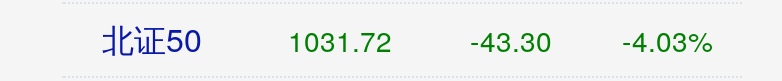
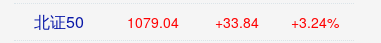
[288,20,392,60] 1031.72 -> [127,12,179,32] 1079.04
[470,20,552,60] -43.30 -> [215,12,259,32] +33.84
[622,20,712,60] -4.03% -> [291,12,339,32] +3.24%

